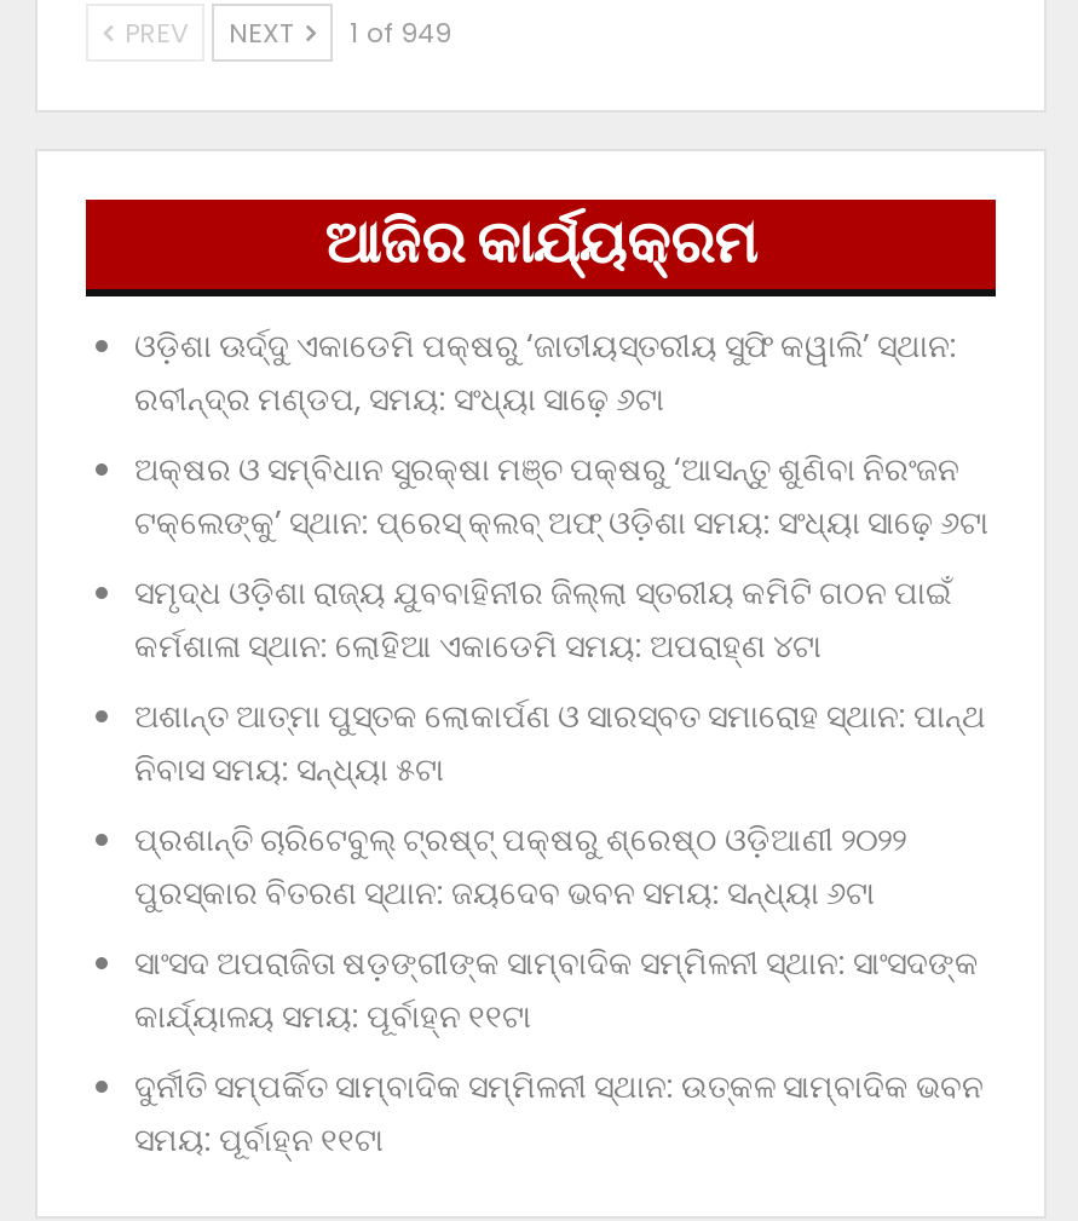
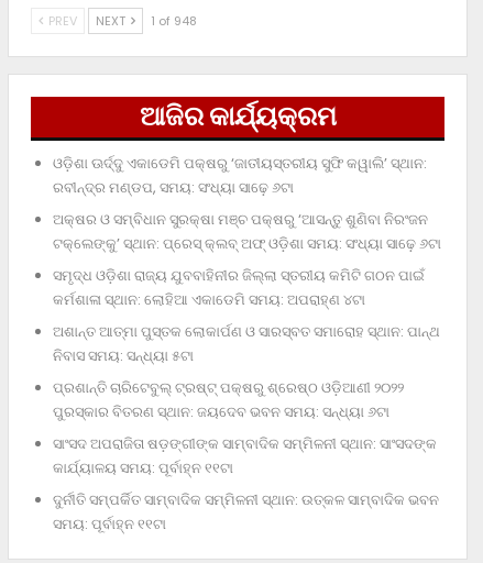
[117,13,451,52] PREV NEXT 1 of 949 -> [45,12,197,29] PREV NEXT 1 of 948

